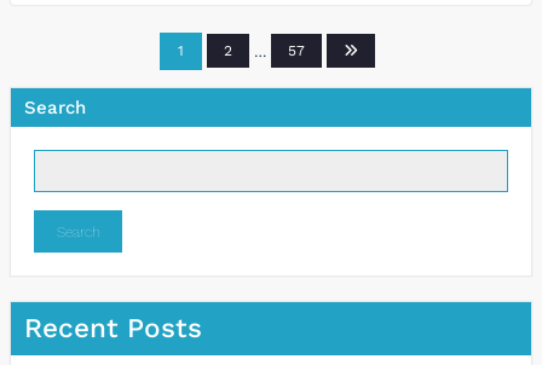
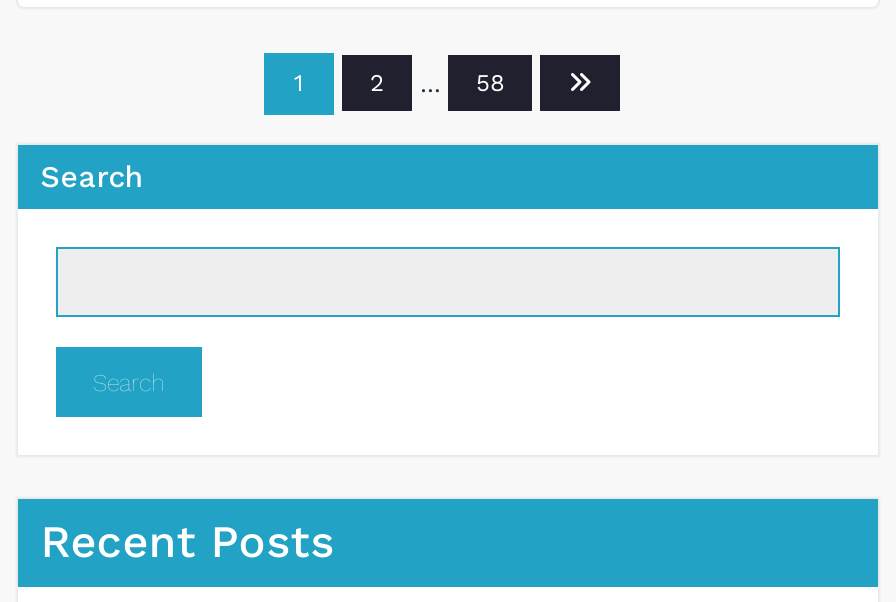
[288,42,305,59] 57 -> [476,69,504,97] 58

